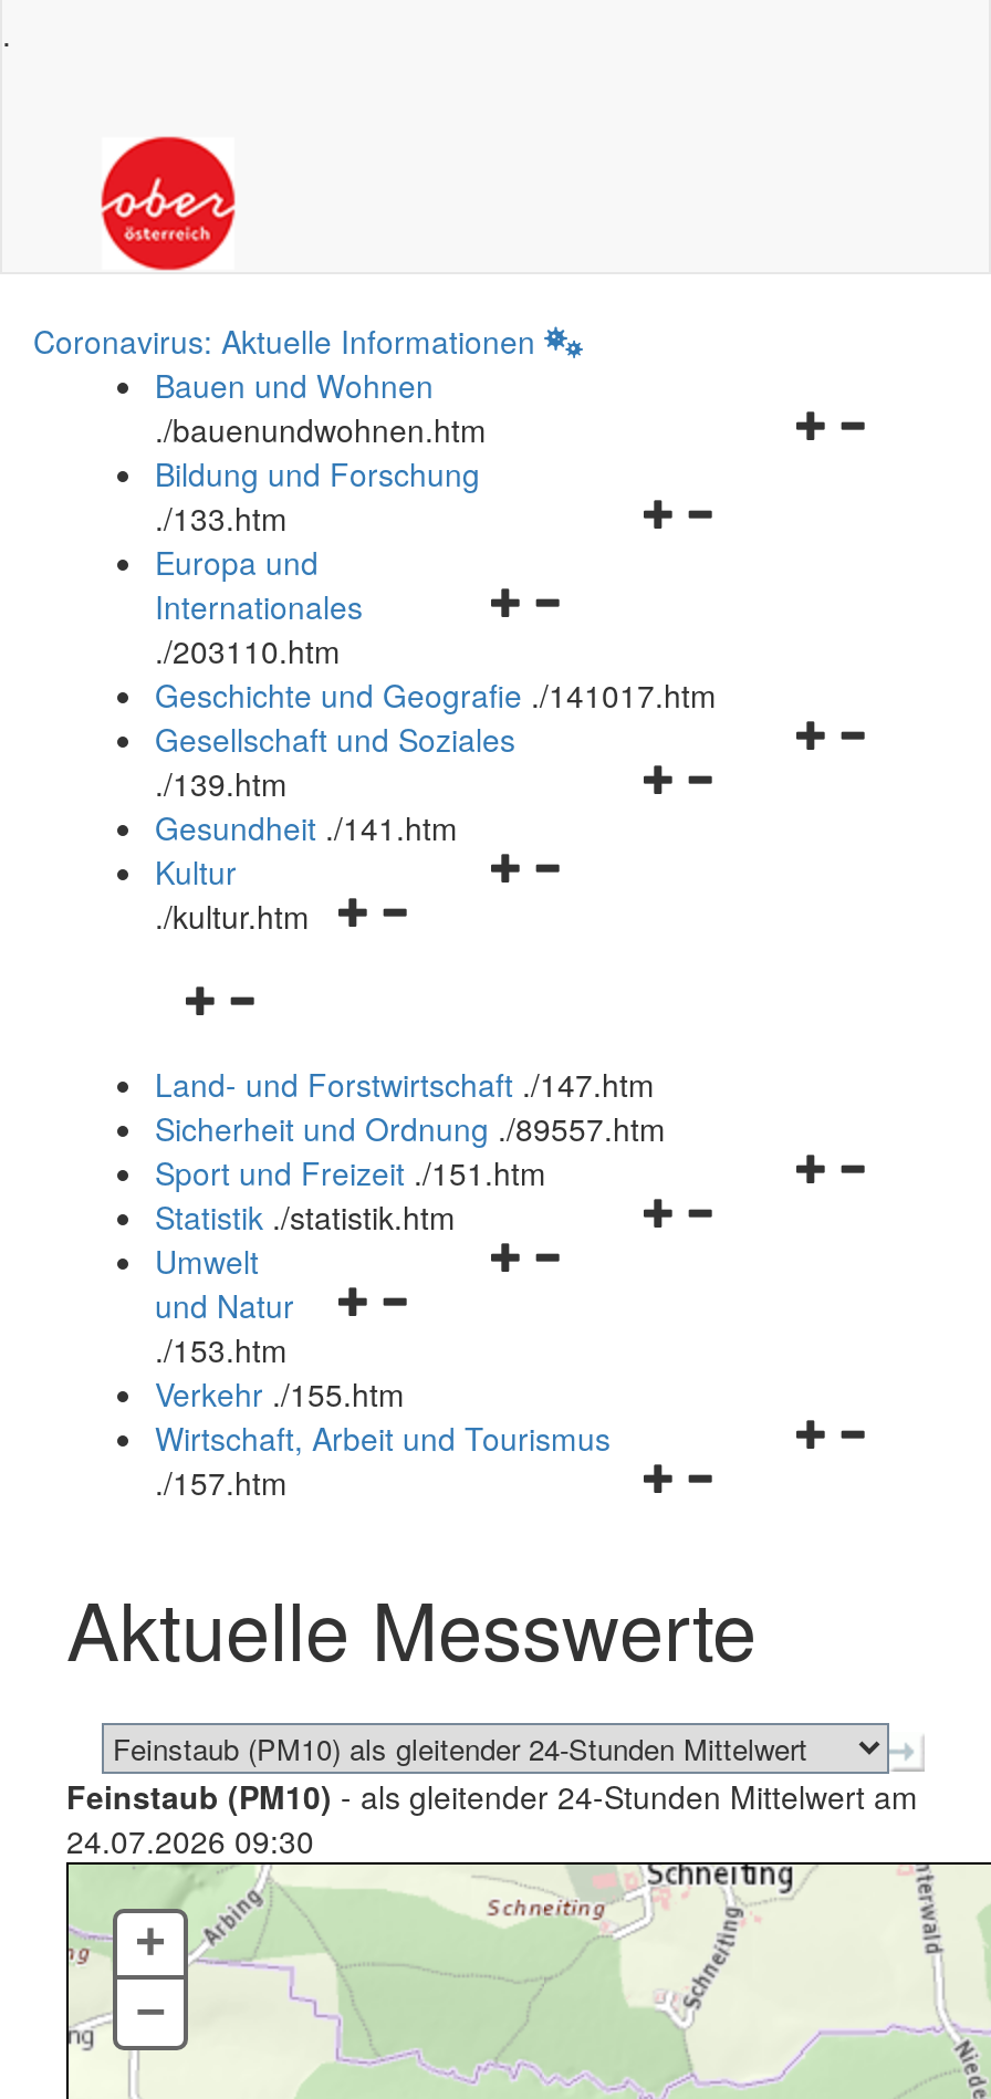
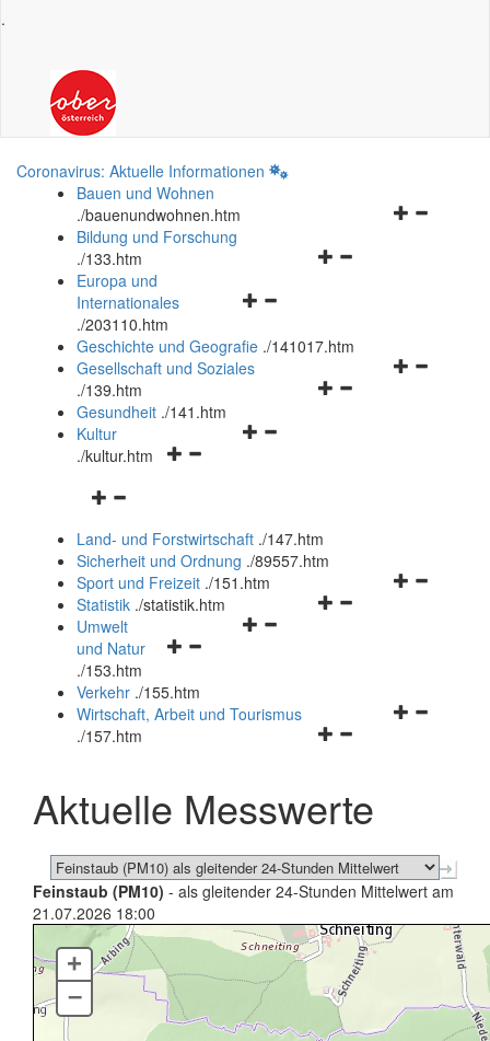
[66,1818,314,1862] 24.07.2026 09:30 -> [33,902,155,924] 21.07.2026 18:00

